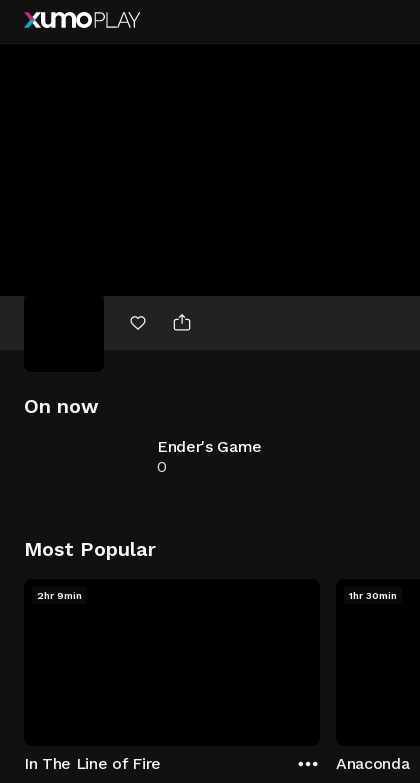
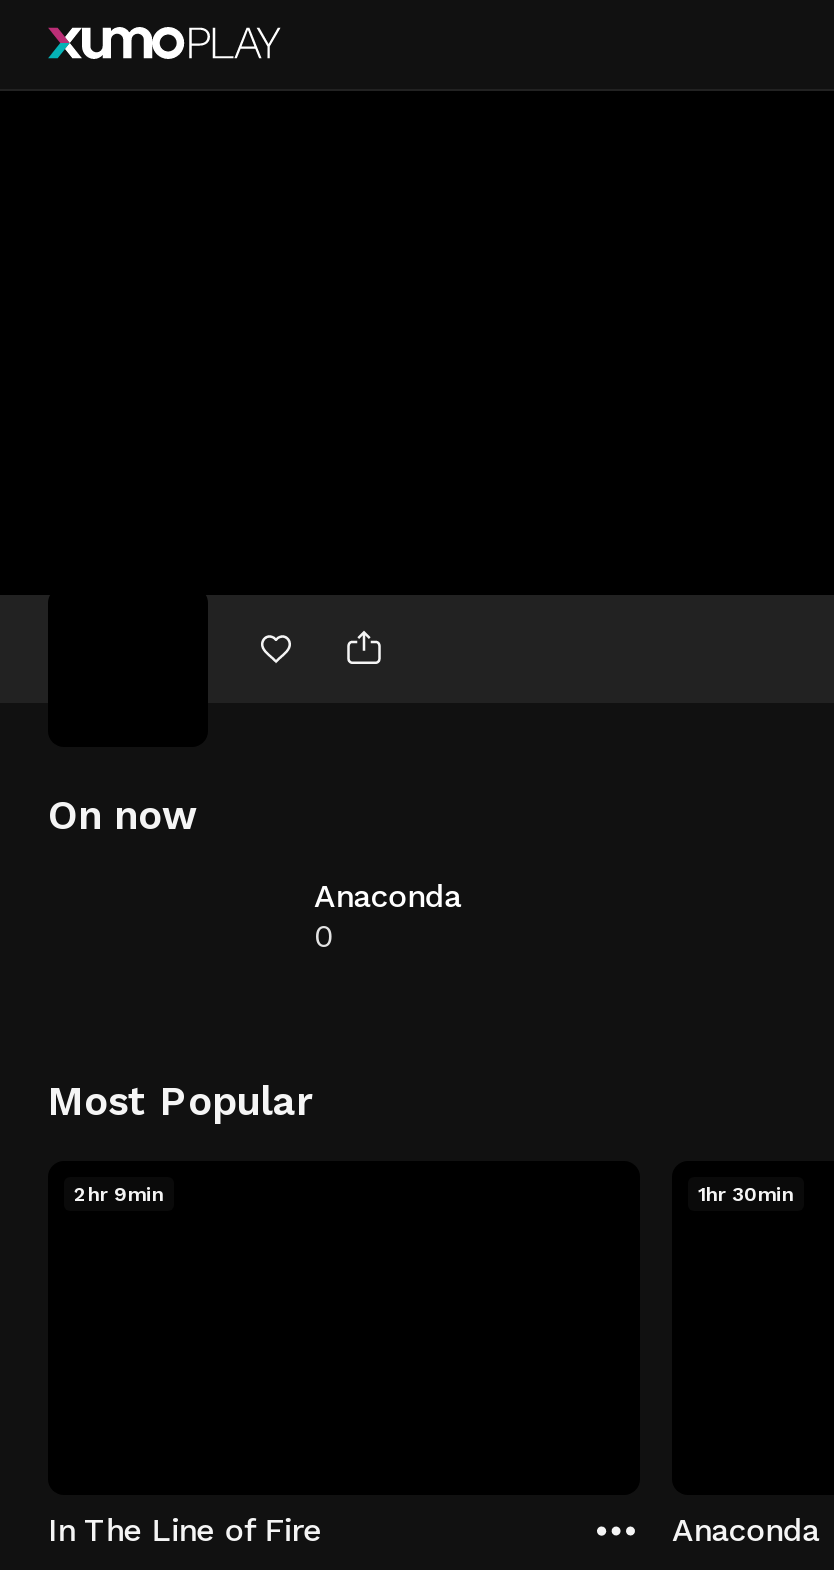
[157,437,262,456] Ender's Game -> [314,877,461,915] Anaconda

